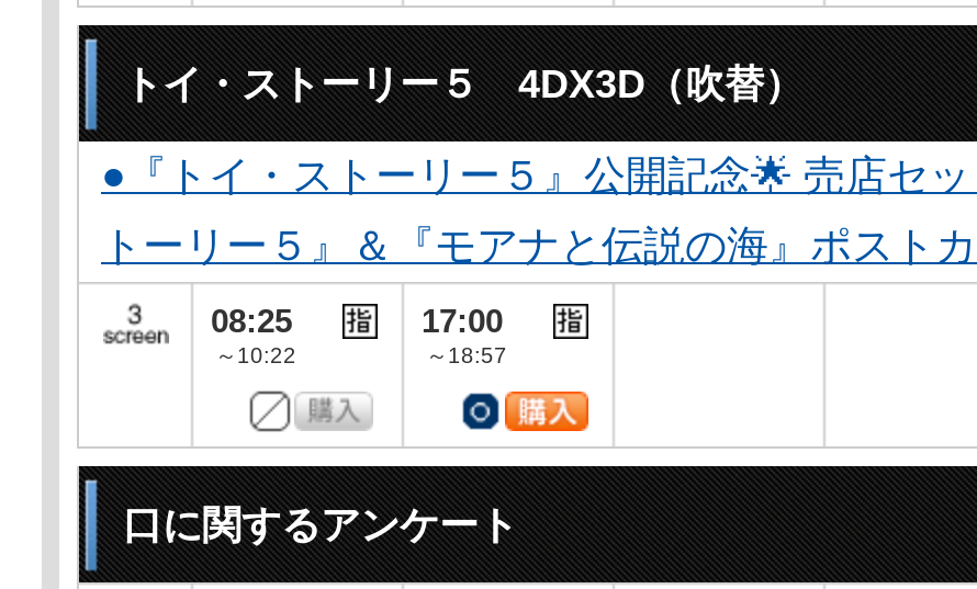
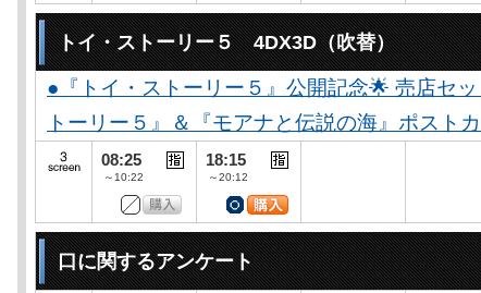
[422,302,503,339] 17:00 -> [206,150,246,169] 18:15
[426,343,507,367] ～18:57 -> [208,171,248,183] ～20:12

